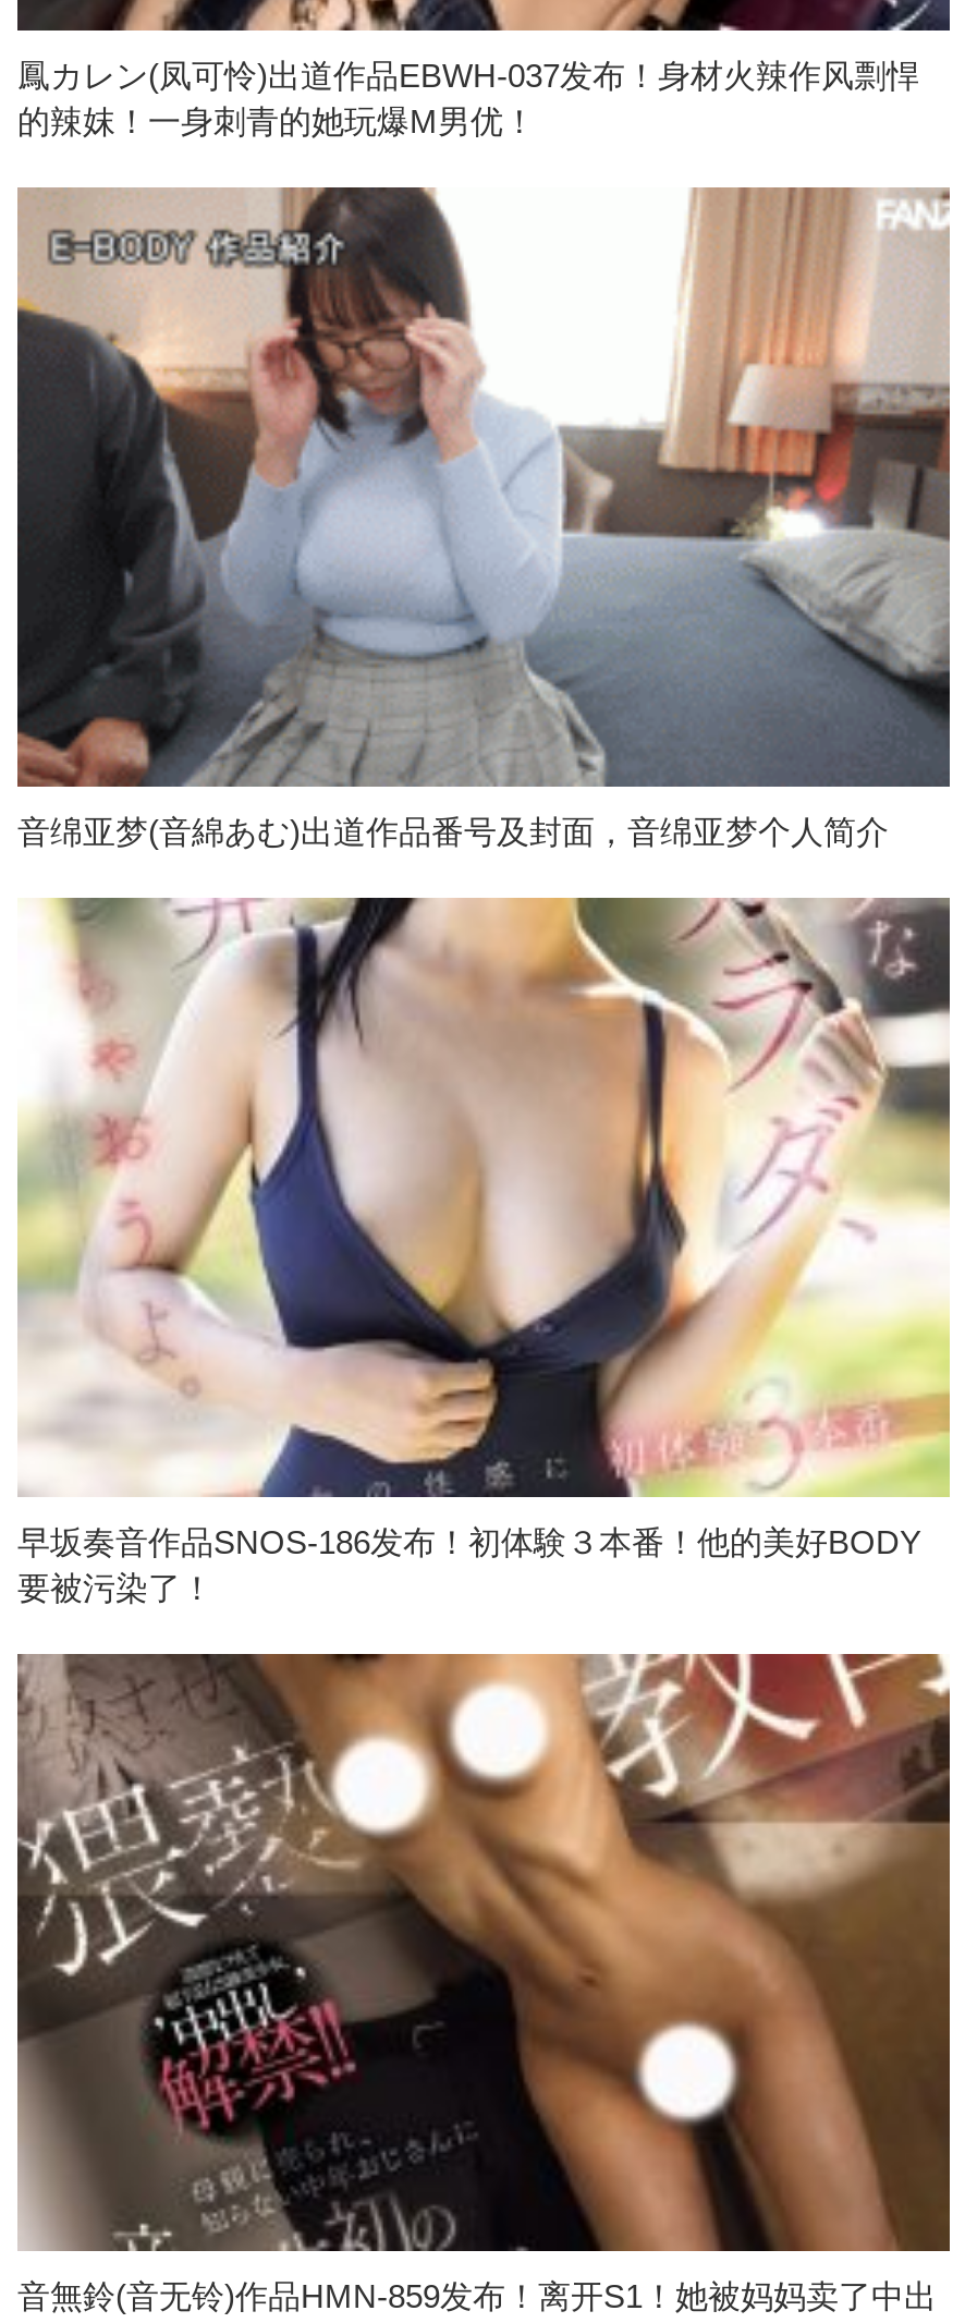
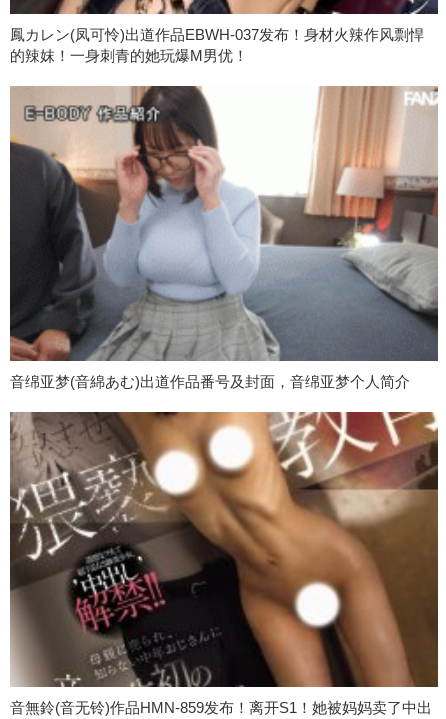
[17,896,952,1605] [image] | 早坂奏音作品SNOS-186发布！初体験３本番！他的美好BODY | 要被污染了！ -> none

